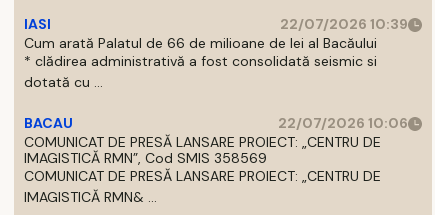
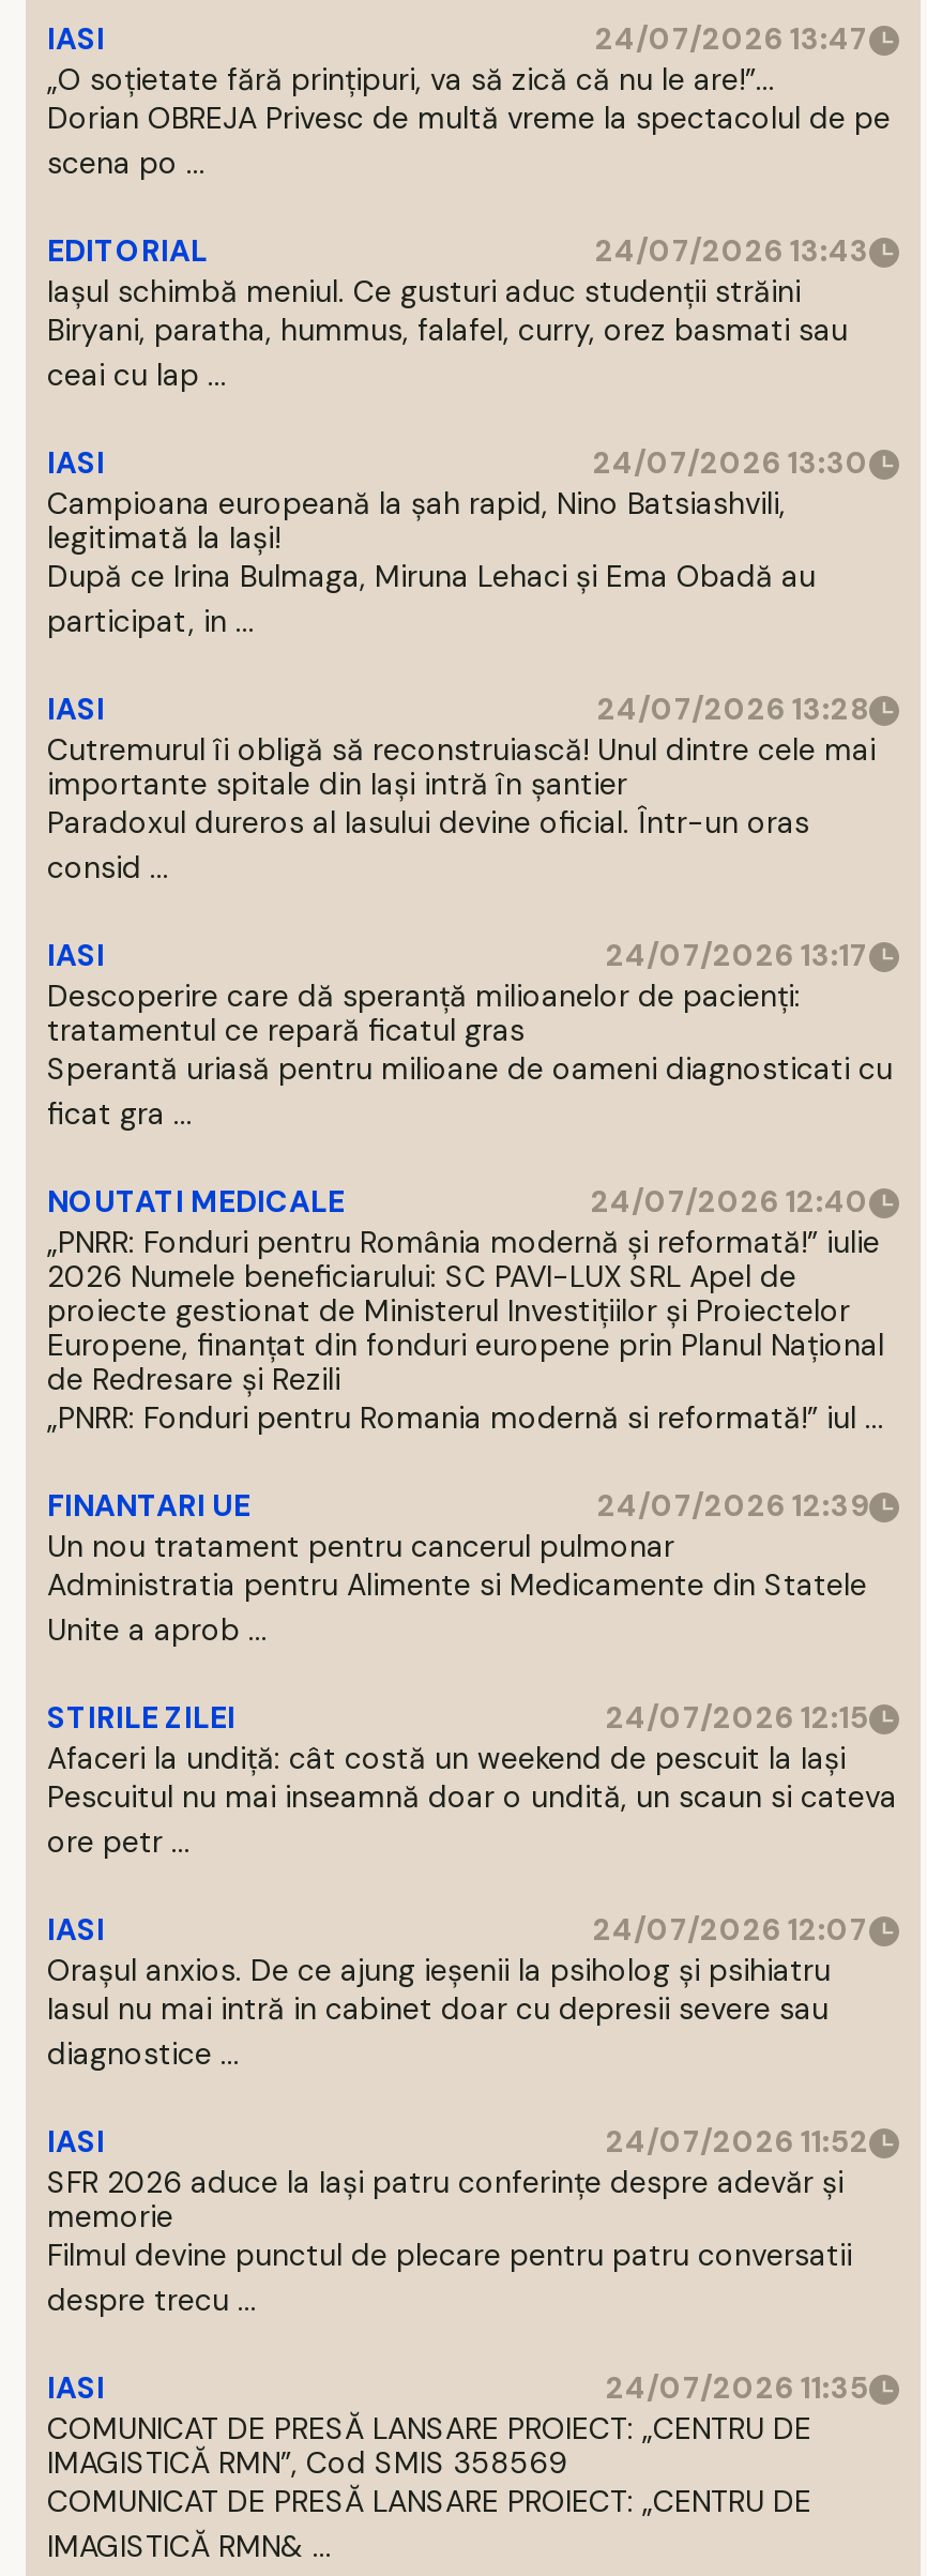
[24,15,408,132] 22/07/2026 10:39 | Cum arată Palatul de 66 de milioane de lei al Bacăului | * clădirea administrativă a fost consolidată seismic si | dotată cu ... | BACAU | 22/07/2026 10:06 -> [47,19,897,2407] 24/07/2026 13:47 | „O soțietate fără prințipuri, va să zică că nu le are!”... | Dorian OBREJA Privesc de multă vreme la spectacolul de pe | scena po ... | EDITORIAL | 24/07/2026 13:43 | Iașul schimbă meniul. Ce gusturi aduc studenții străini | Biryani, paratha, hummus, falafel, curry, orez basmati sau | ceai cu lap ... | IASI | 24/07/2026 13:30 | Campioana europeană la şah rapid, Nino Batsiashvili, | legitimată la Iași! | După ce Irina Bulmaga, Miruna Lehaci şi Ema Obadă au | participat, in ... | IASI | 24/07/2026 13:28 | Cutremurul îi obligă să reconstruiască! Unul dintre cele mai | importante spitale din Iași intră în șantier | Paradoxul dureros al Iasului devine oficial. Într-un oras | consid ... | IASI | 24/07/2026 13:17 | Descoperire care dă speranță milioanelor de pacienți: | tratamentul ce repară ficatul gras | Sperantă uriasă pentru milioane de oameni diagnosticati cu | ficat gra ... | NOUTATI MEDICALE | 24/07/2026 12:40 | „PNRR: Fonduri pentru România modernă și reformată!” iulie | 2026 Numele beneficiarului: SC PAVI-LUX SRL Apel de | proiecte gestionat de Ministerul Investițiilor și Proiectelor | Europene, finanțat din fonduri europene prin Planul Național | de Redresare și Rezili | „PNRR: Fonduri pentru Romania modernă si reformată!” iul ... | FINANTARI UE | 24/07/2026 12:39 | Un nou tratament pentru cancerul pulmonar | Administratia pentru Alimente si Medicamente din Statele | Unite a aprob ... | STIRILE ZILEI | 24/07/2026 12:15 | Afaceri la undiță: cât costă un weekend de pescuit la Iași | Pescuitul nu mai inseamnă doar o undită, un scaun si cateva | ore petr ... | IASI | 24/07/2026 12:07 | Orașul anxios. De ce ajung ieșenii la psiholog și psihiatru | Iasul nu mai intră in cabinet doar cu depresii severe sau | diagnostice ... | IASI | 24/07/2026 11:52 | SFR 2026 aduce la Iași patru conferințe despre adevăr și | memorie | Filmul devine punctul de plecare pentru patru conversatii | despre trecu ... | IASI | 24/07/2026 11:35

